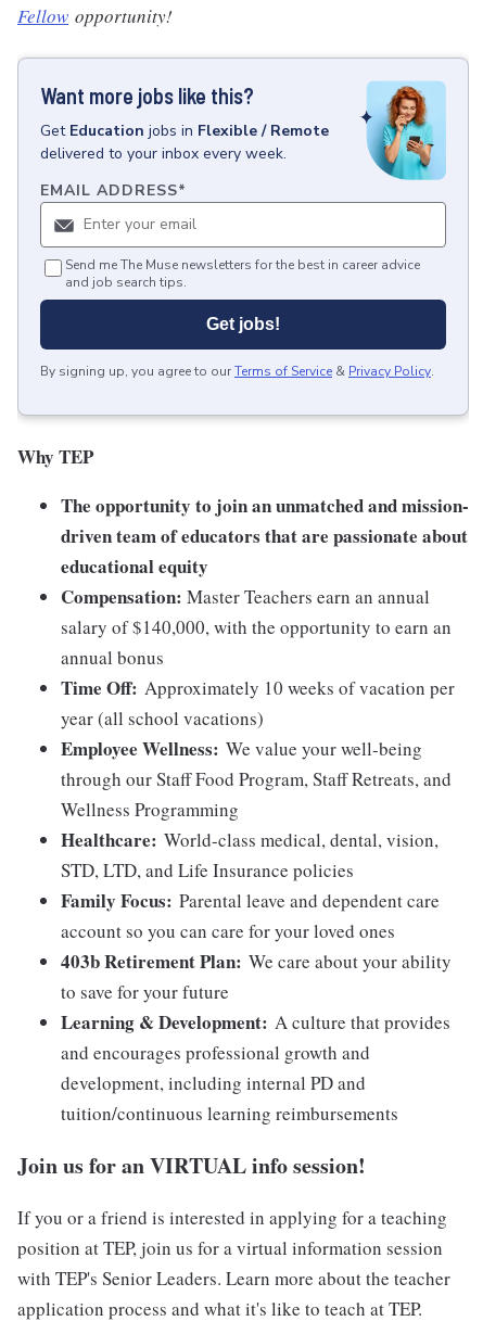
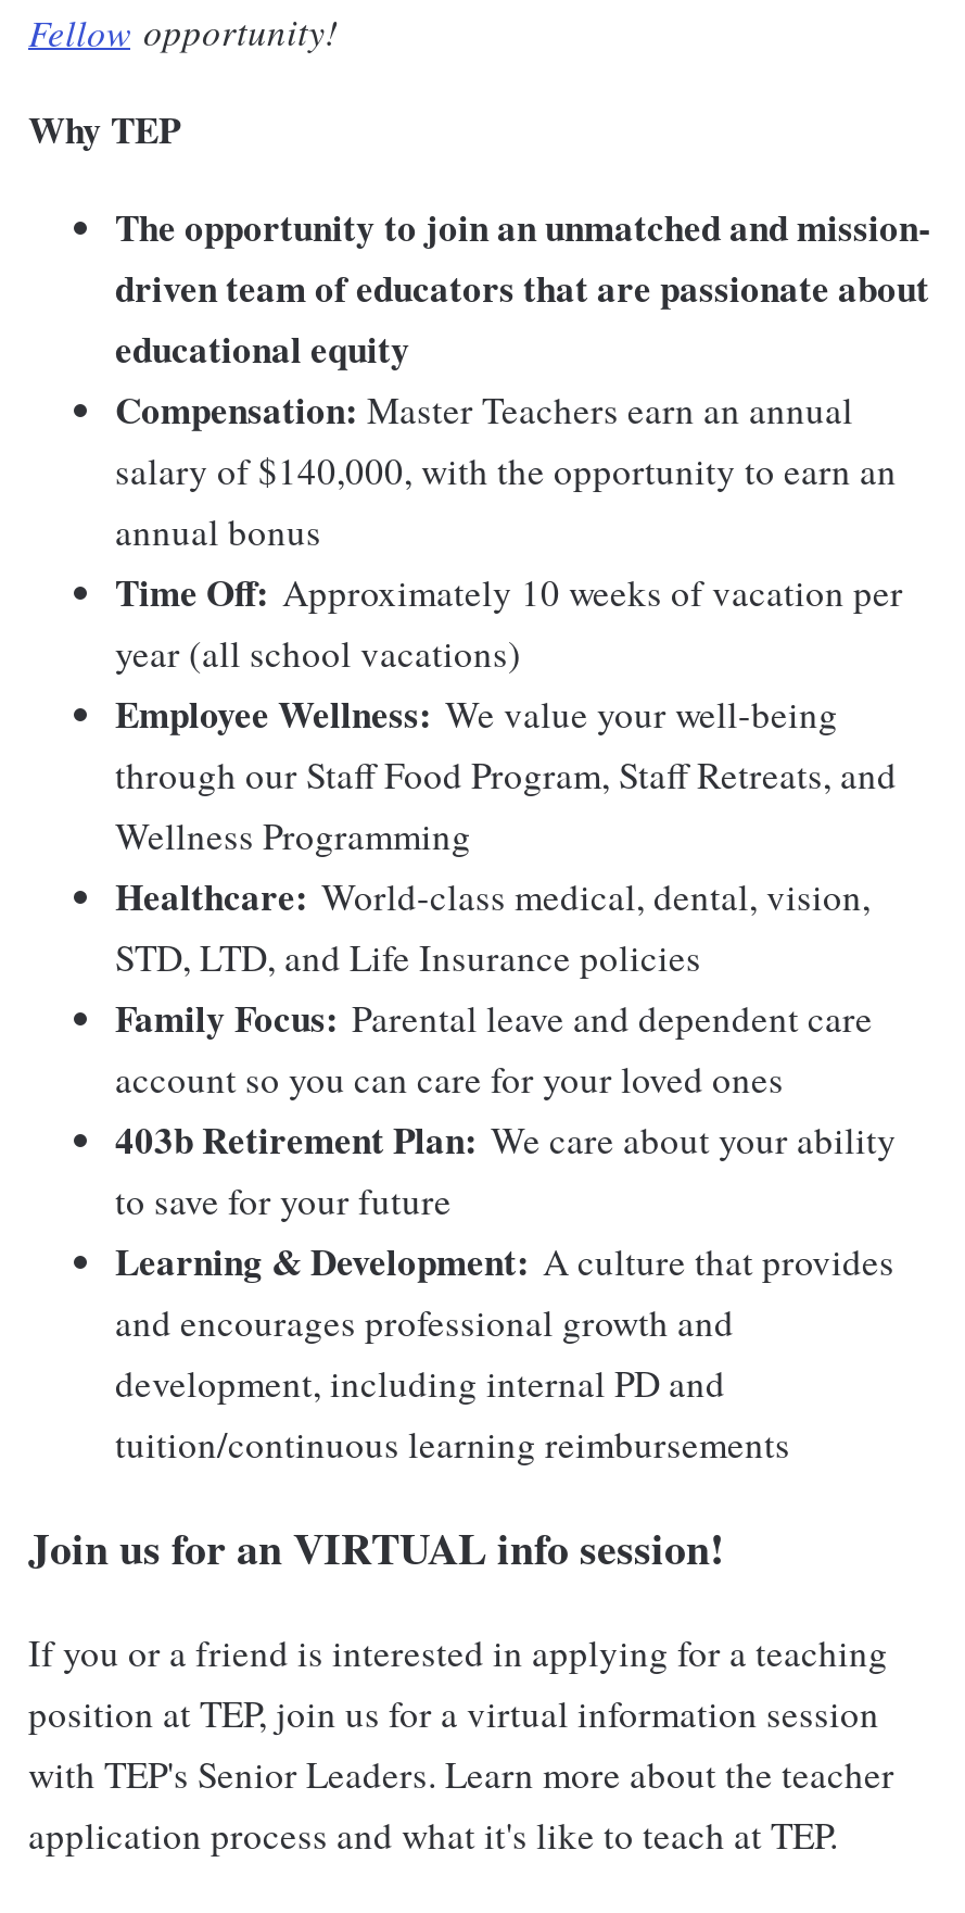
[17,58,469,419] [image] | Want more jobs like this? | Get Education jobs in Flexible / Remote | delivered to your inbox every week. | EMAIL ADDRESS* -> none
[40,256,434,380] Send me The Muse newsletters for the best in career advice | and job search tips. | Get jobs! | By signing up, you agree to our Terms of Service & Privacy Policy. -> none

